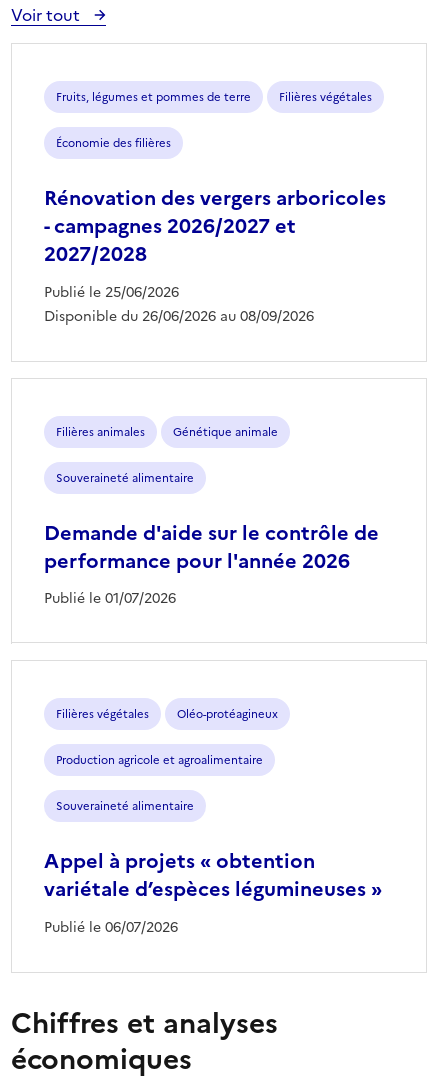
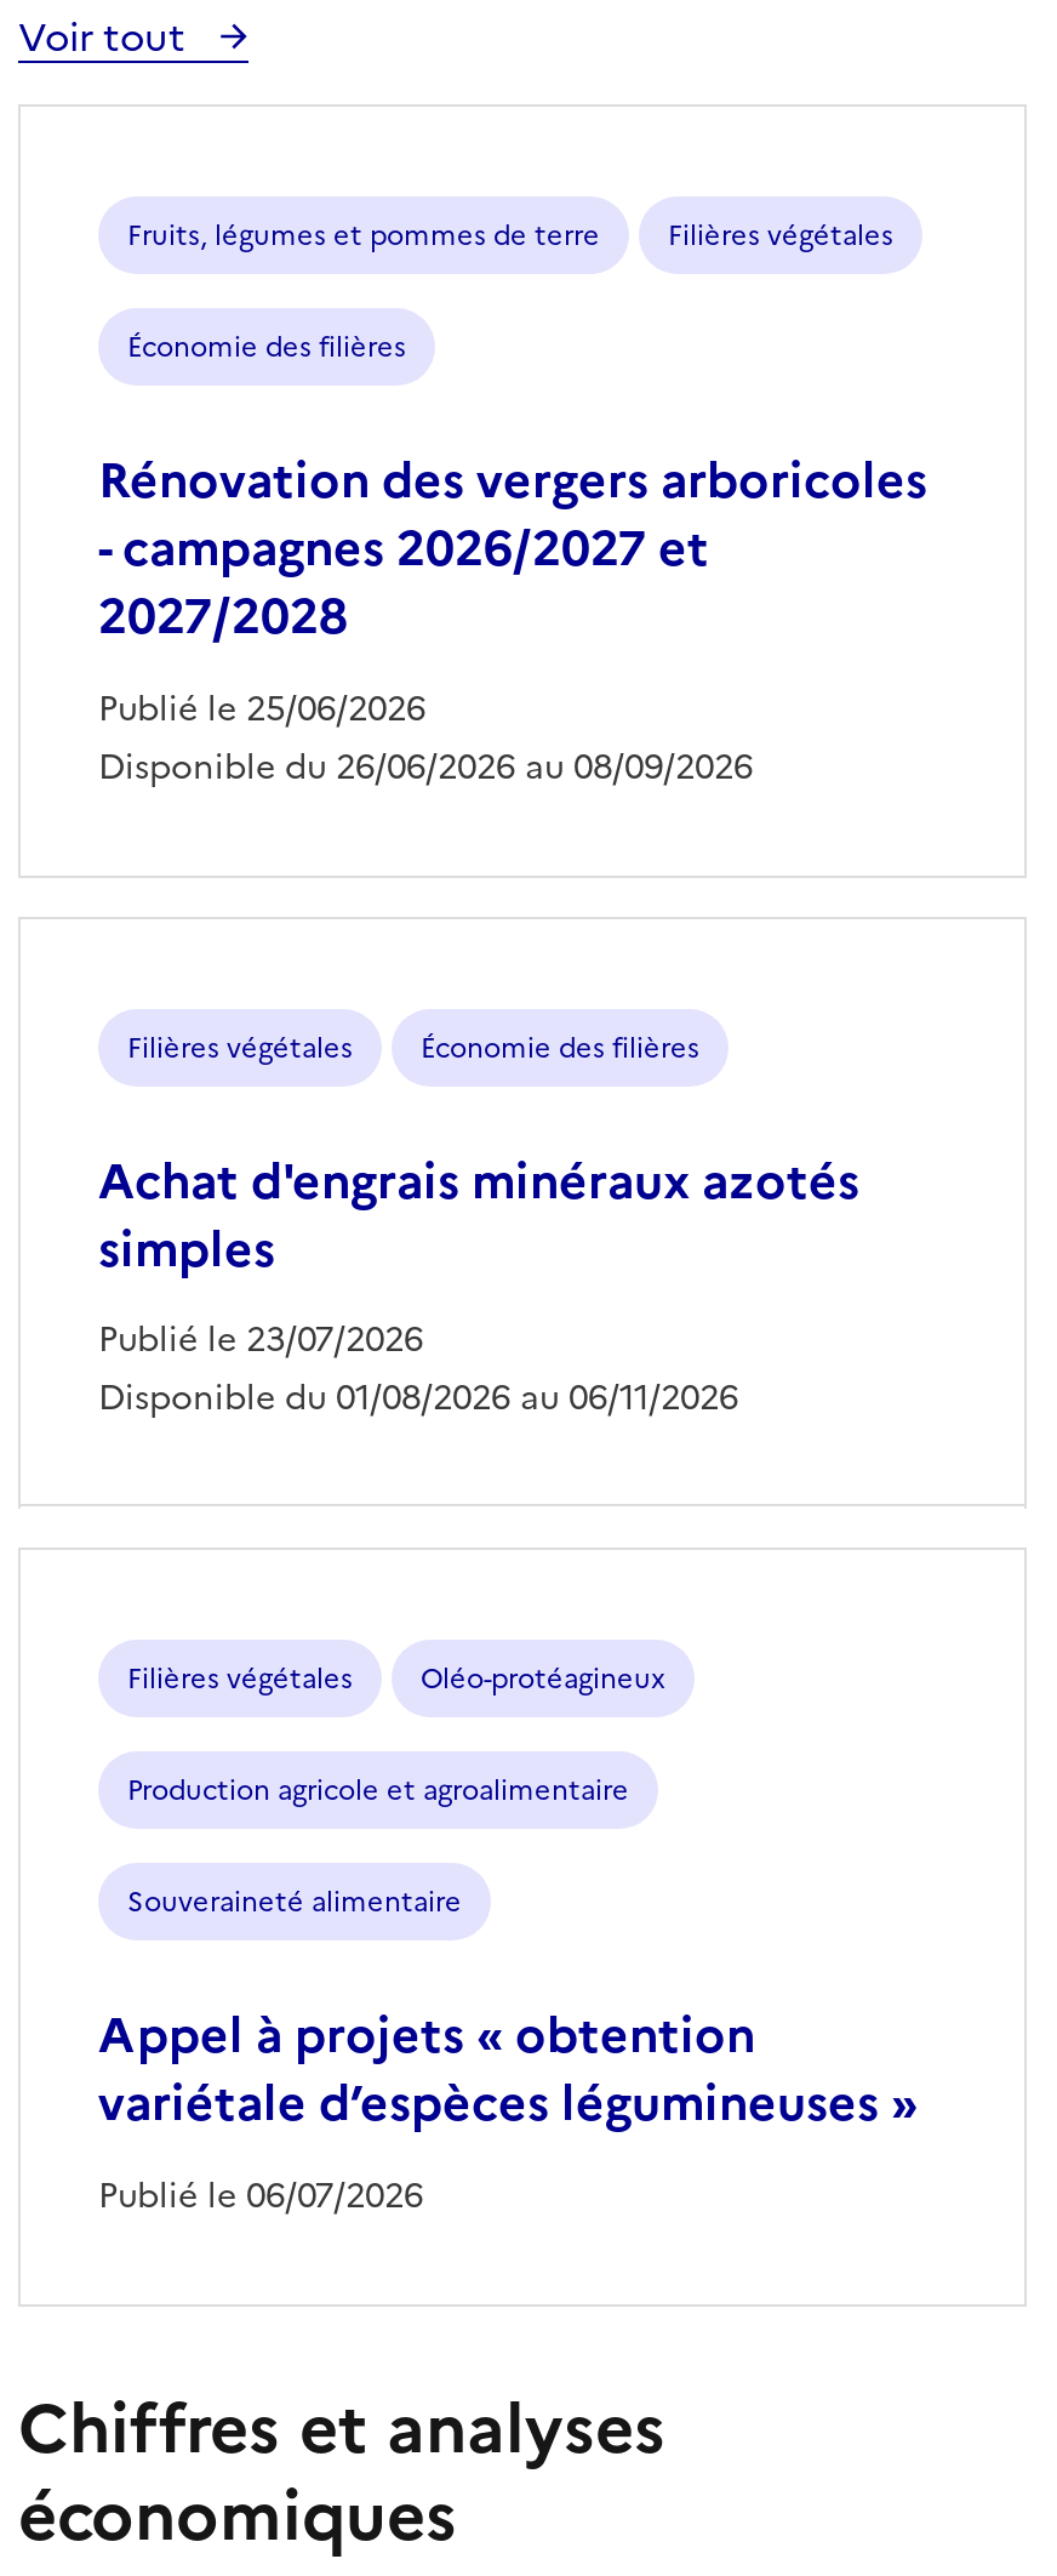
[44,424,379,609] Filières animales | Génétique animale | Souveraineté alimentaire | Demande d'aide sur le contrôle de | performance pour l'année 2026 | Publié le 01/07/2026 -> [98,1027,859,1425] Filières végétales | Économie des filières | Achat d'engrais minéraux azotés | simples | Publié le 23/07/2026 | Disponible du 01/08/2026 au 06/11/2026

